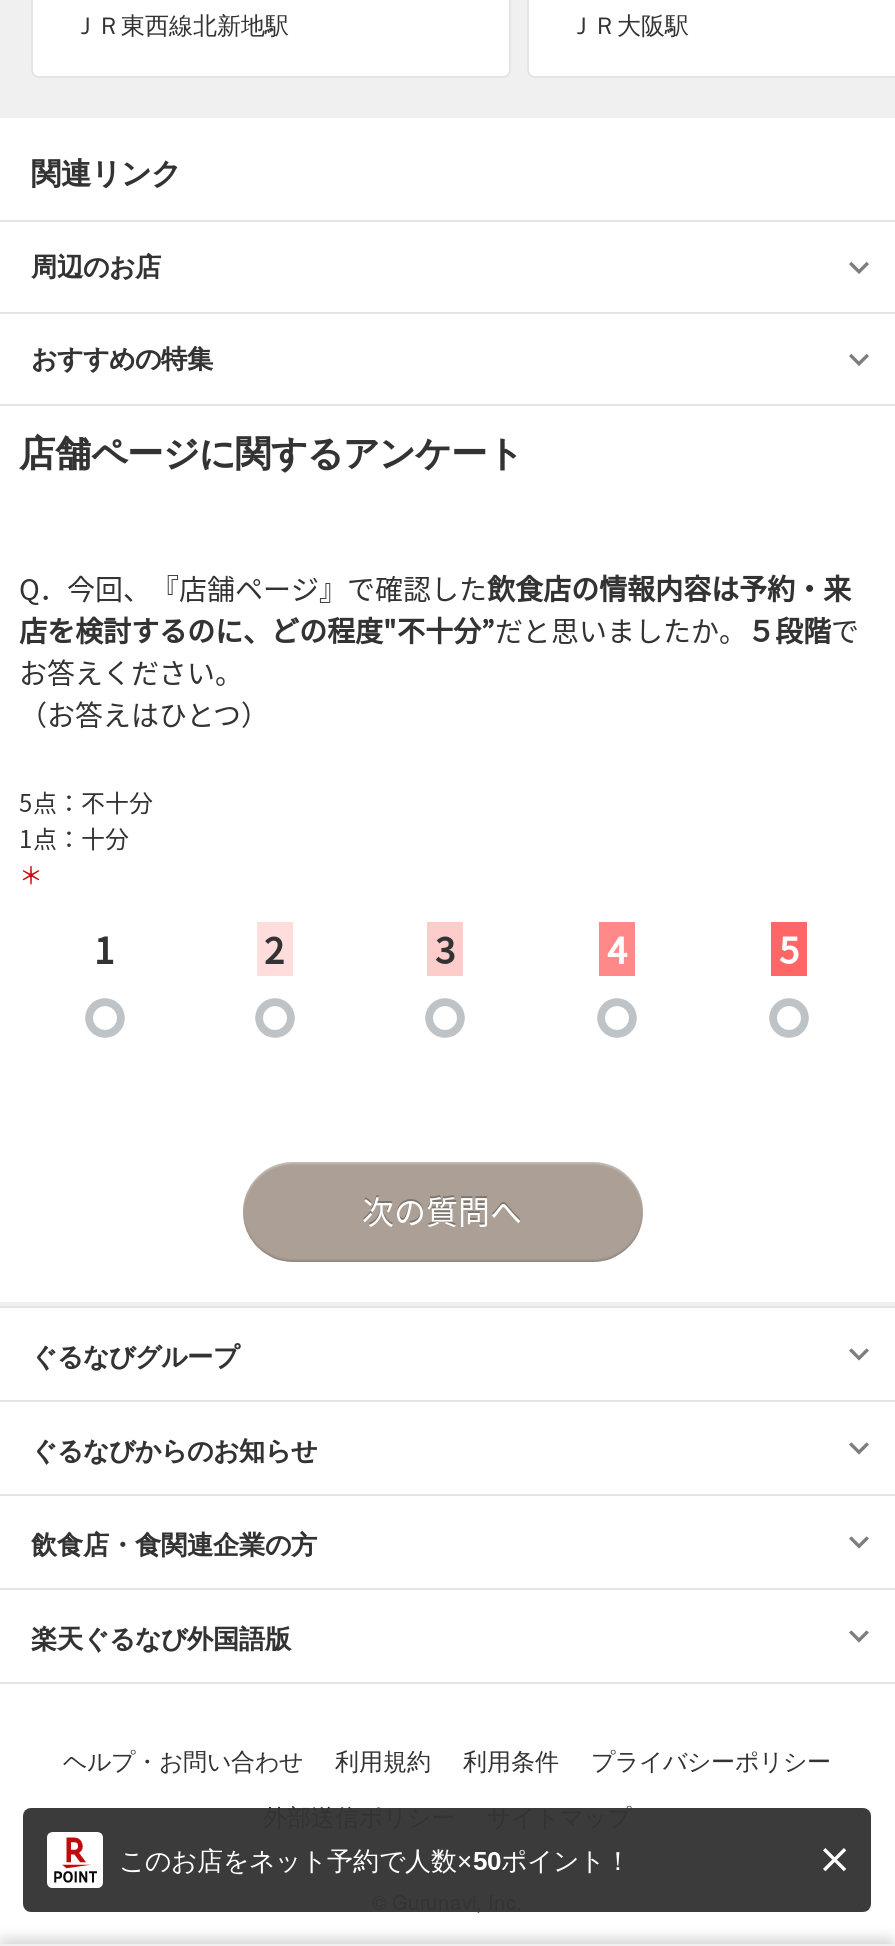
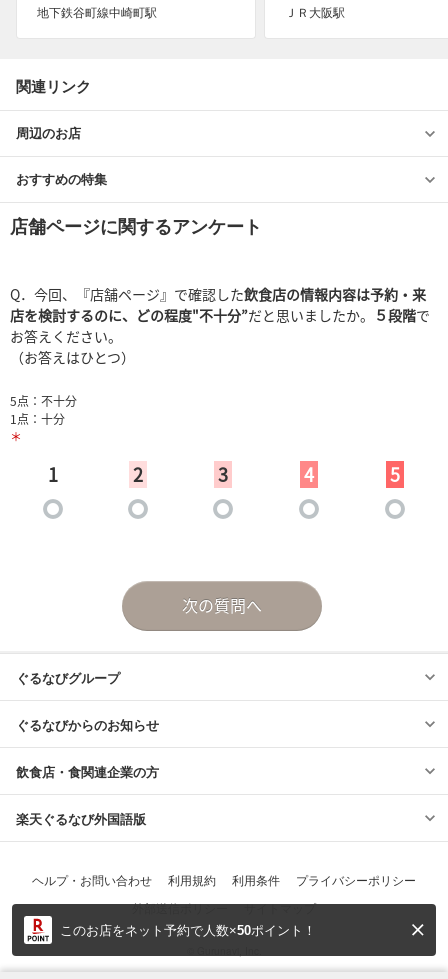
[73,12,289,40] ＪＲ東西線北新地駅 -> [37,6,157,20] 地下鉄谷町線中崎町駅

